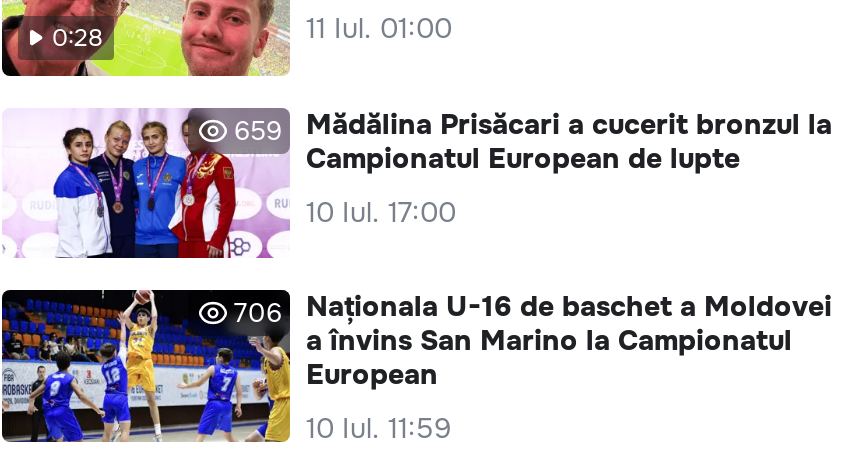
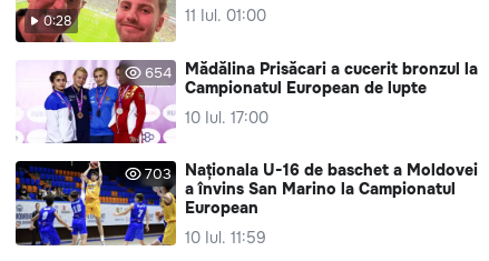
[234,105,832,147] 659 Mădălina Prisăcari a cucerit bronzul la -> [145,59,478,82] 654 Mădălina Prisăcari a cucerit bronzul la
[234,288,832,330] 706 Naționala U-16 de baschet a Moldovei -> [145,160,478,183] 703 Naționala U-16 de baschet a Moldovei

